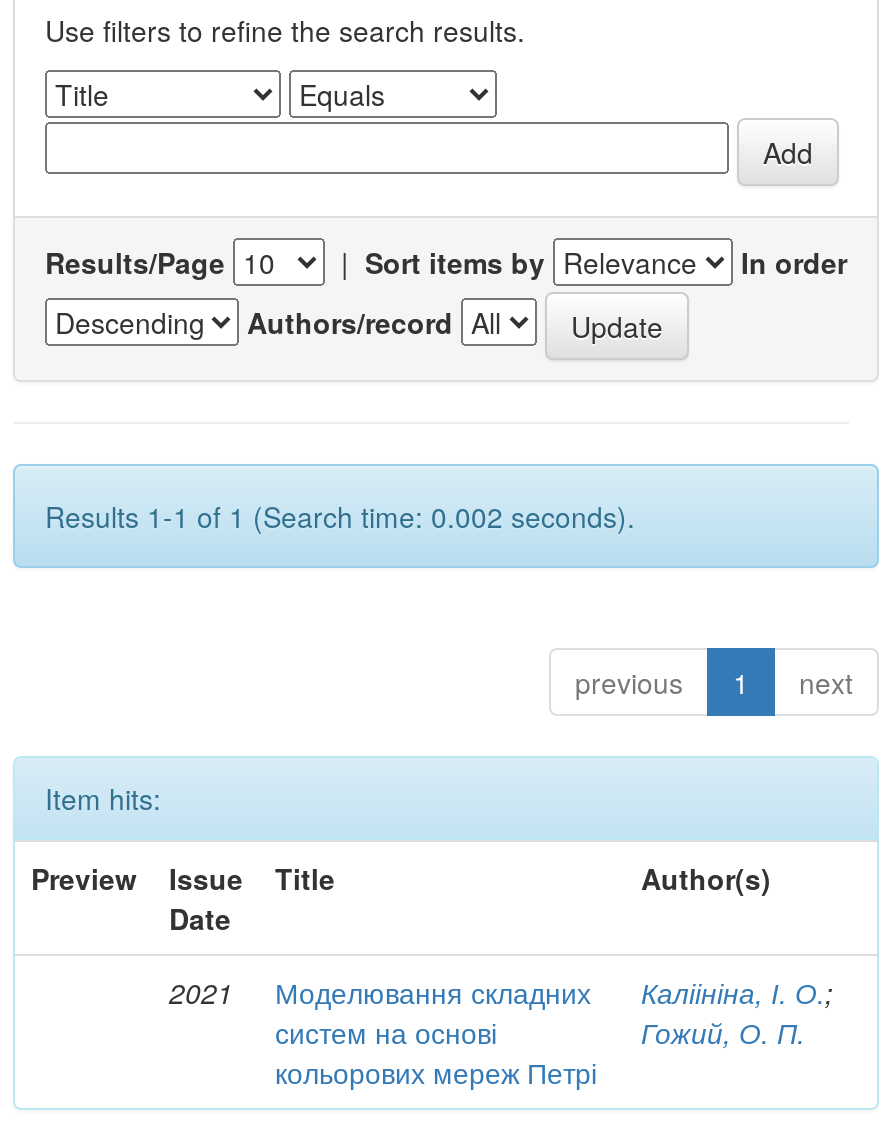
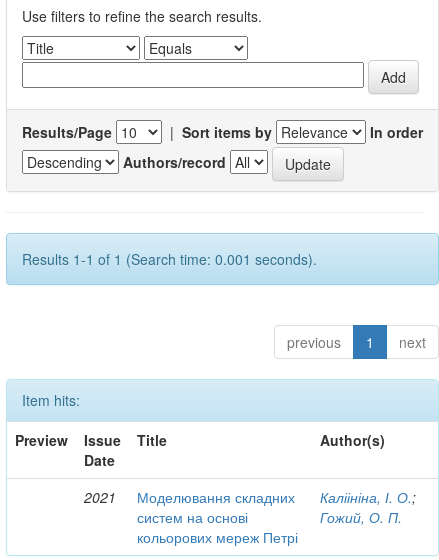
[45,496,635,536] Results 1-1 of 1 (Search time: 0.002 seconds). -> [22,249,317,269] Results 1-1 of 1 (Search time: 0.001 seconds).

